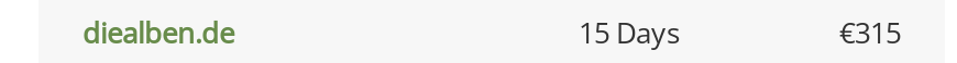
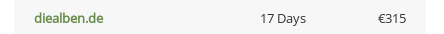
[579,13,680,52] 15 Days -> [259,9,305,27] 17 Days

